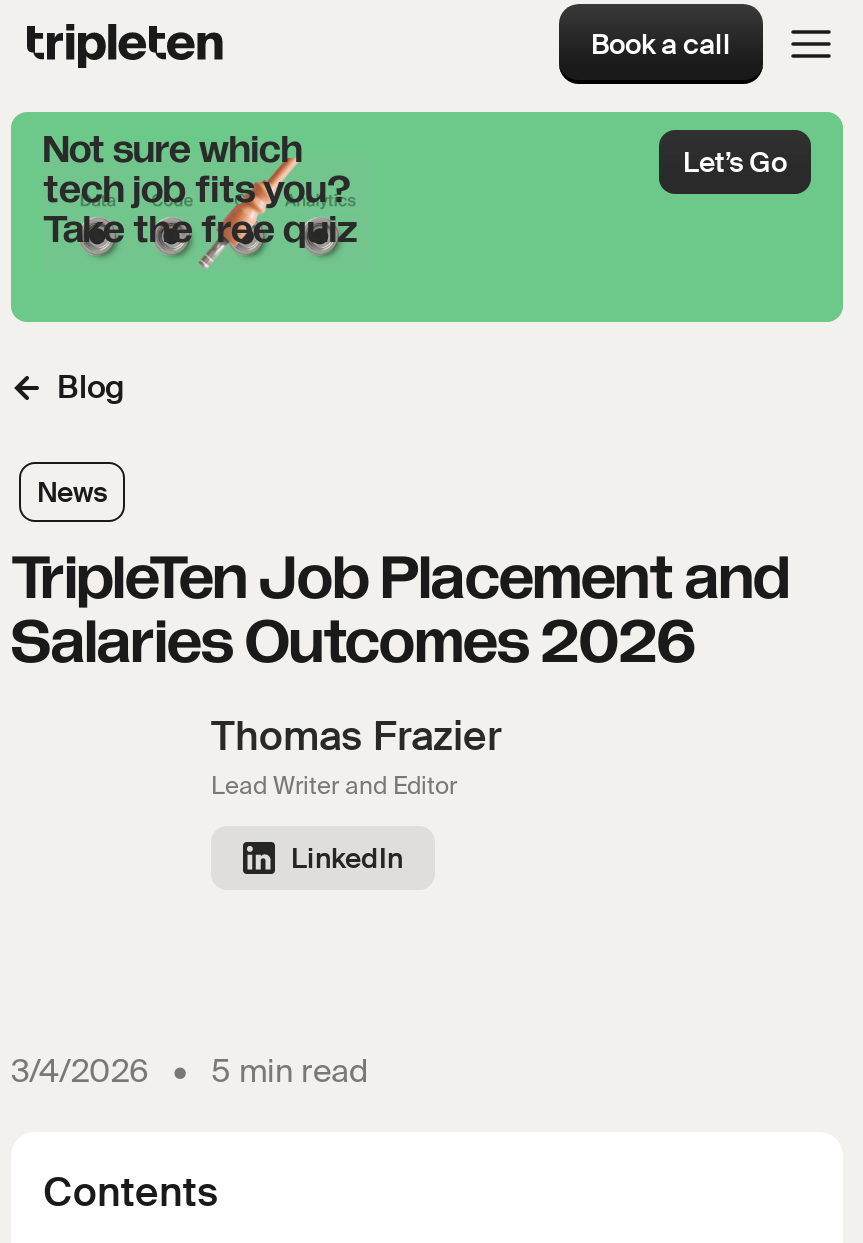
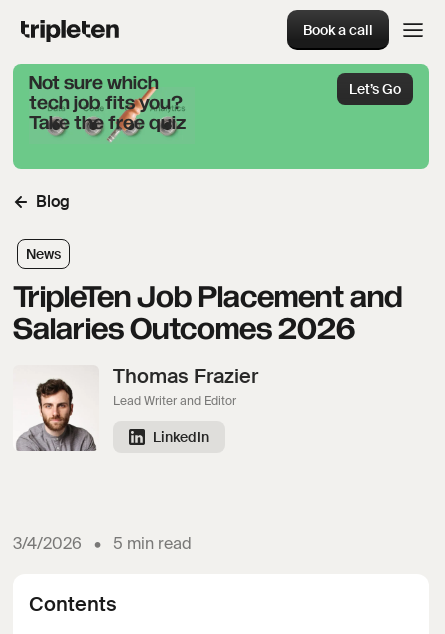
none -> [16,378,97,452] [image]

